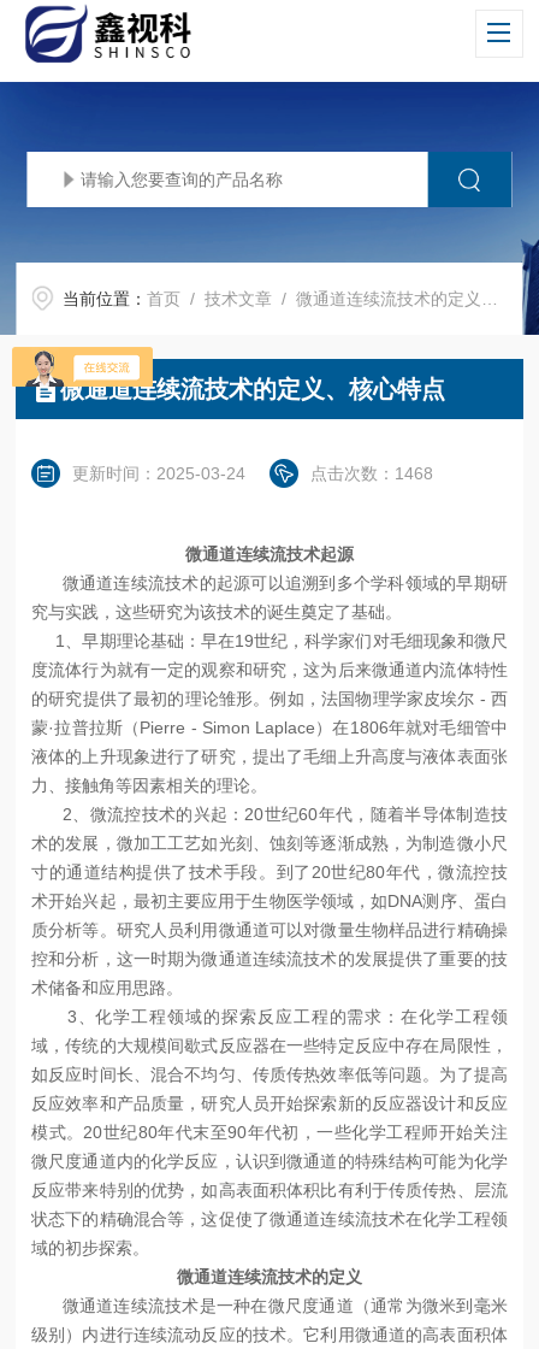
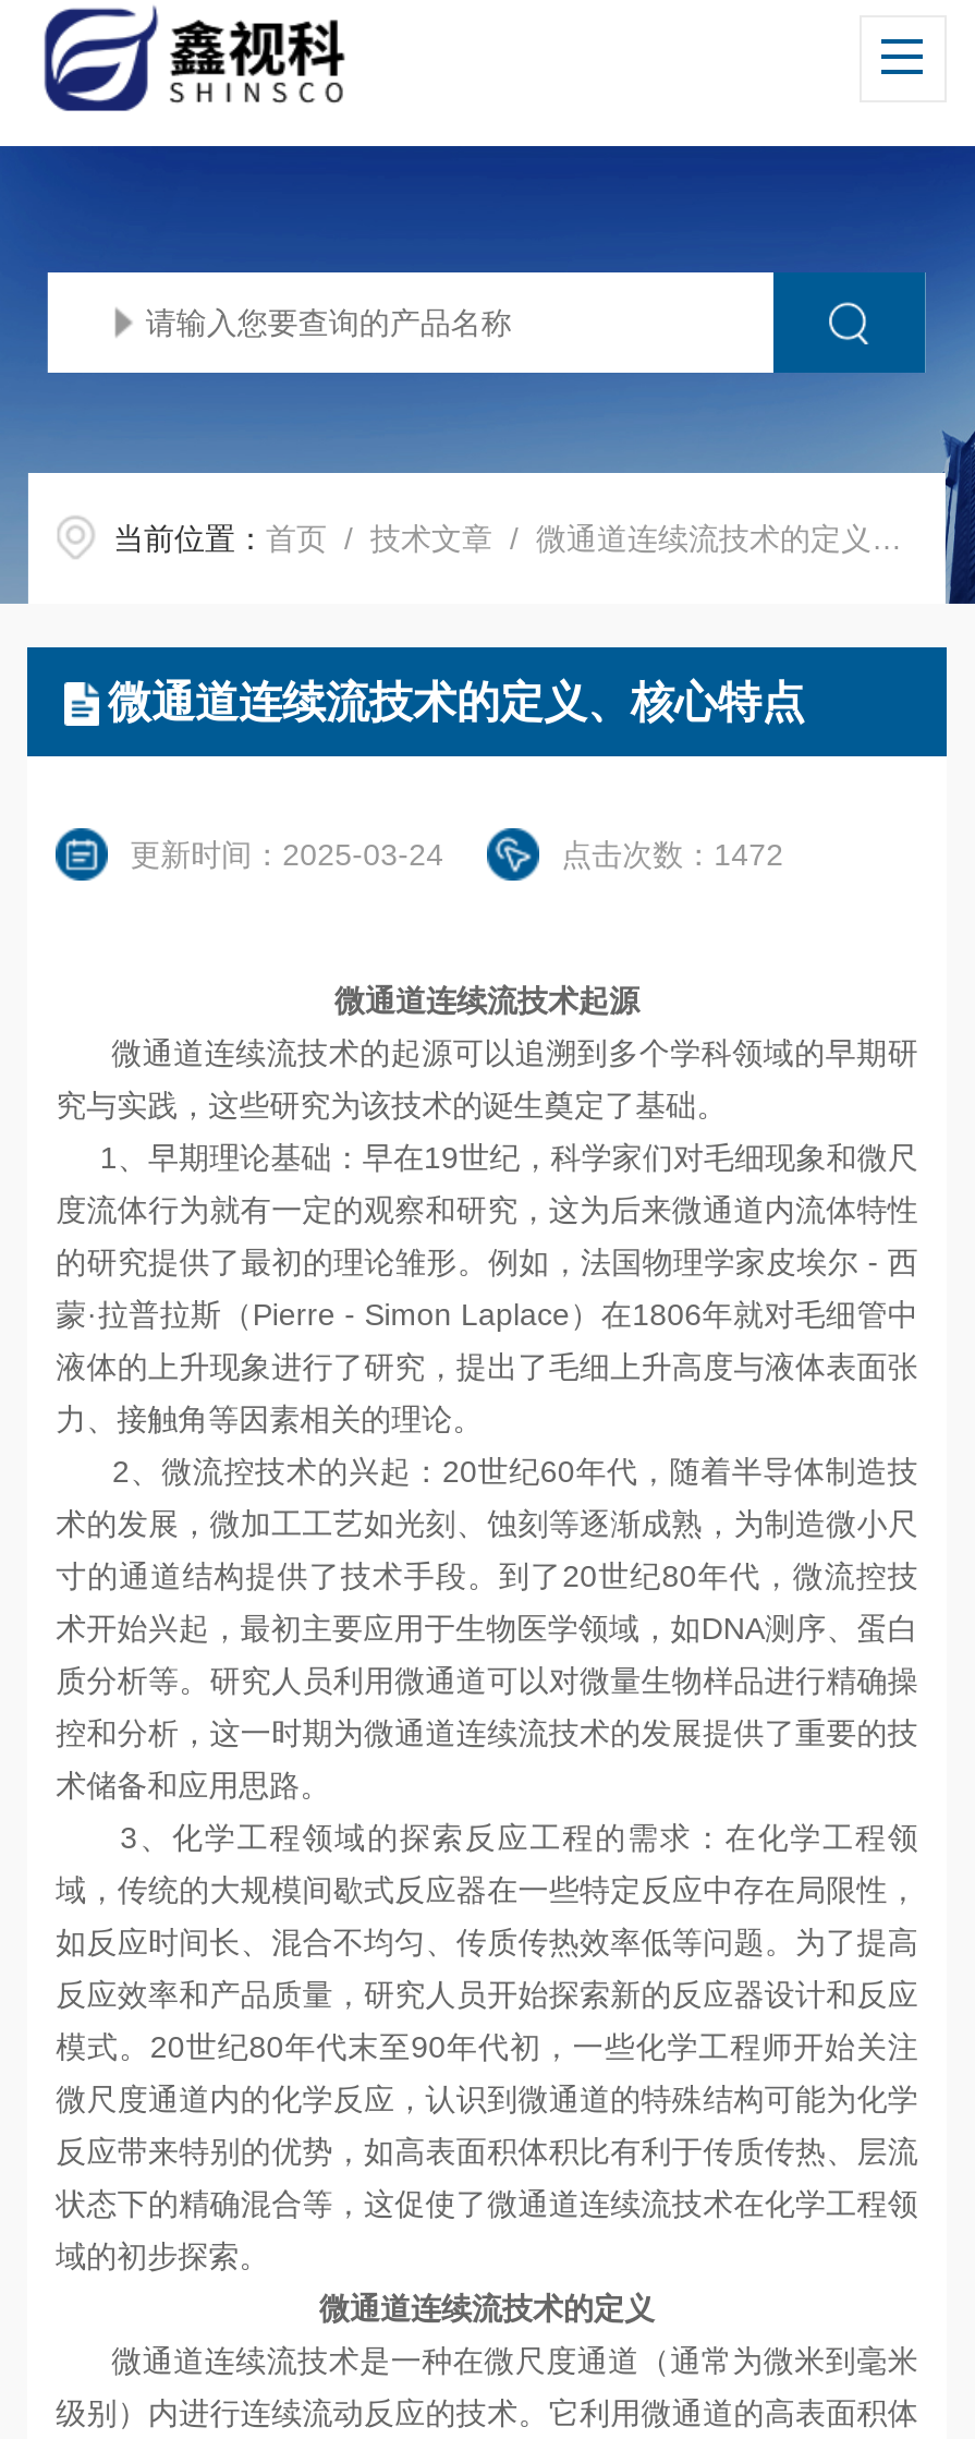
[11,346,154,388] [image] -> [21,626,276,697] [image]
[311,464,433,483] 点击次数：1468 -> [561,837,783,872] 点击次数：1472

